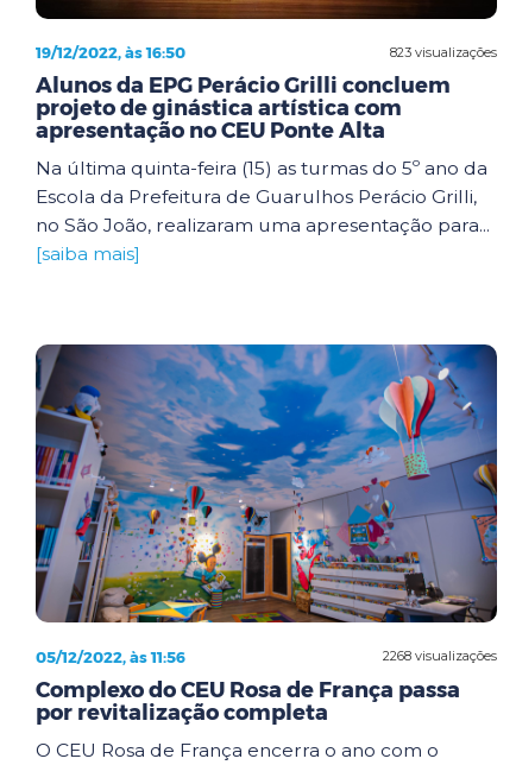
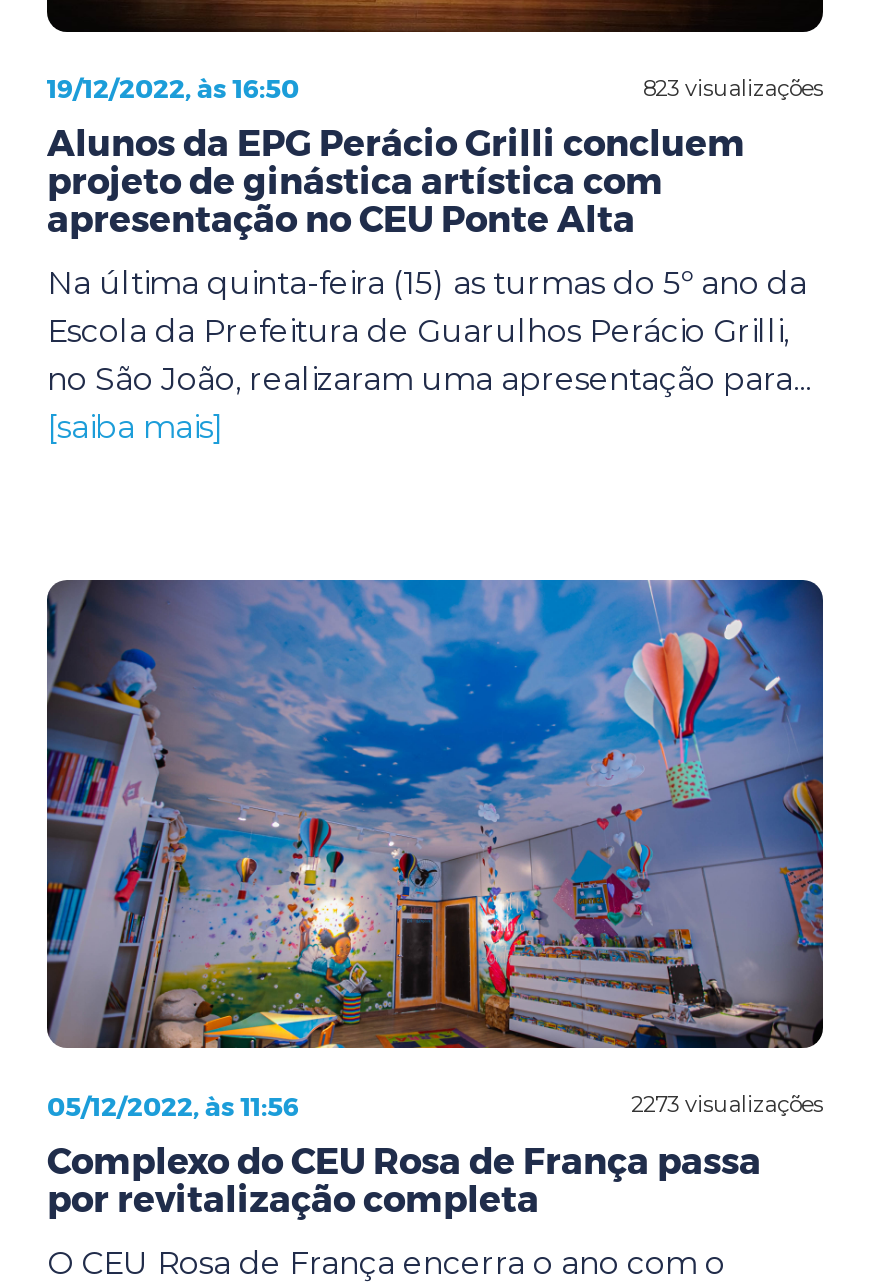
[383,647,497,664] 2268 visualizações -> [631,1090,823,1118] 2273 visualizações

